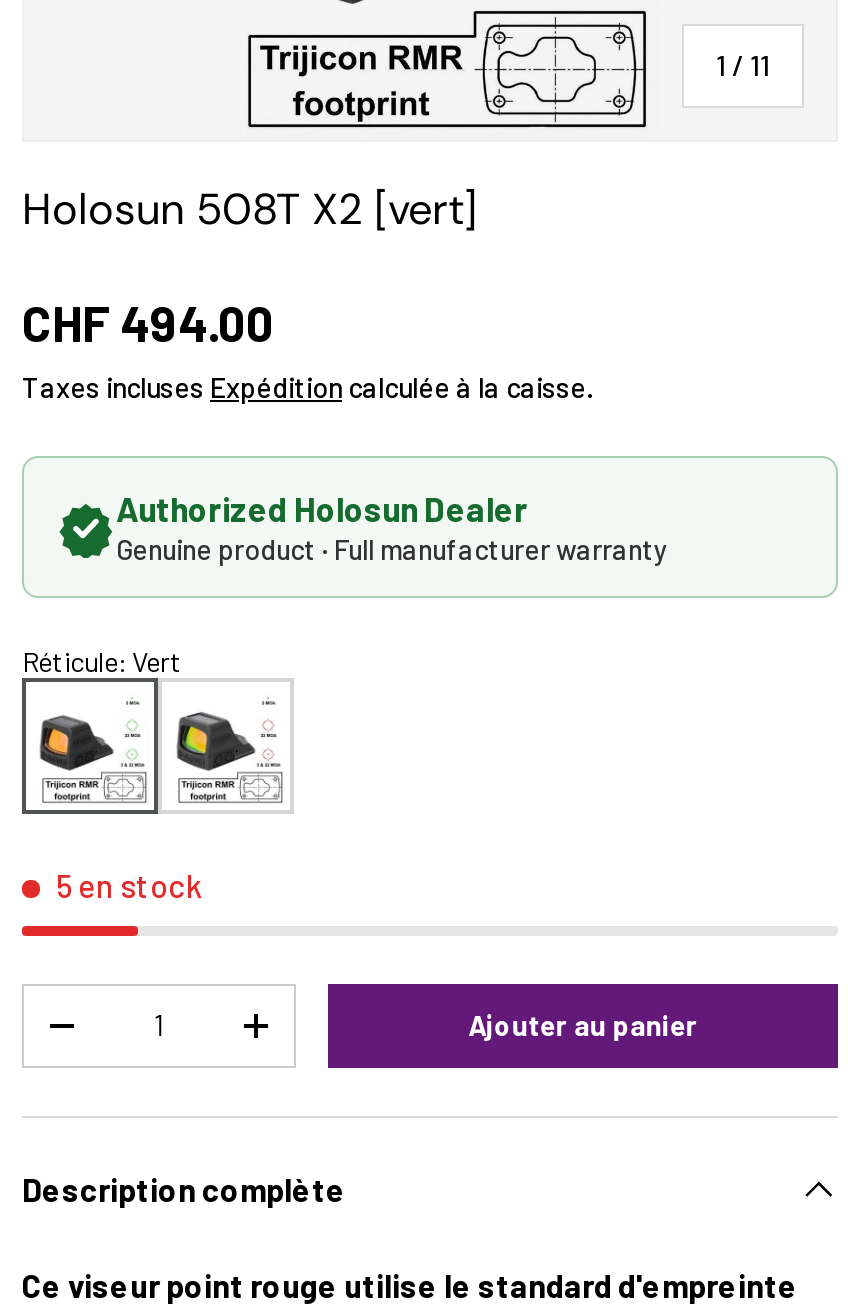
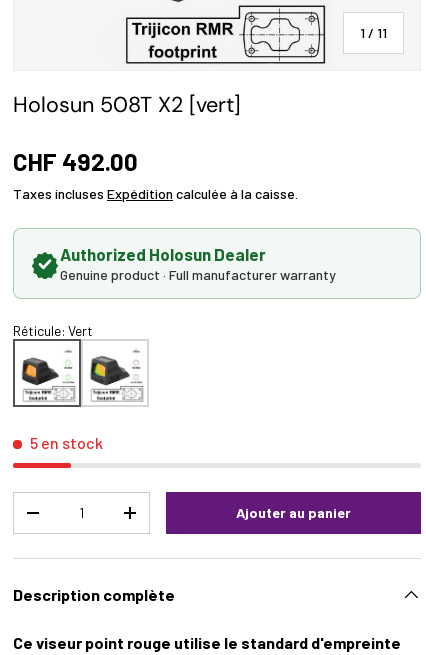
[22,293,274,353] CHF 494.00 -> [13,146,138,176] CHF 492.00

